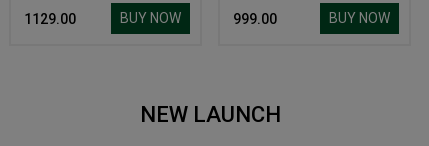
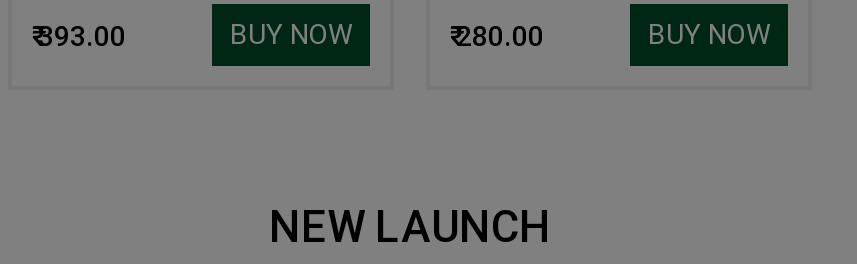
[21,11,76,27] ₹ 1129.00 -> [32,20,126,52] ₹ 393.00
[230,11,277,27] ₹ 999.00 -> [450,20,544,52] ₹ 280.00

